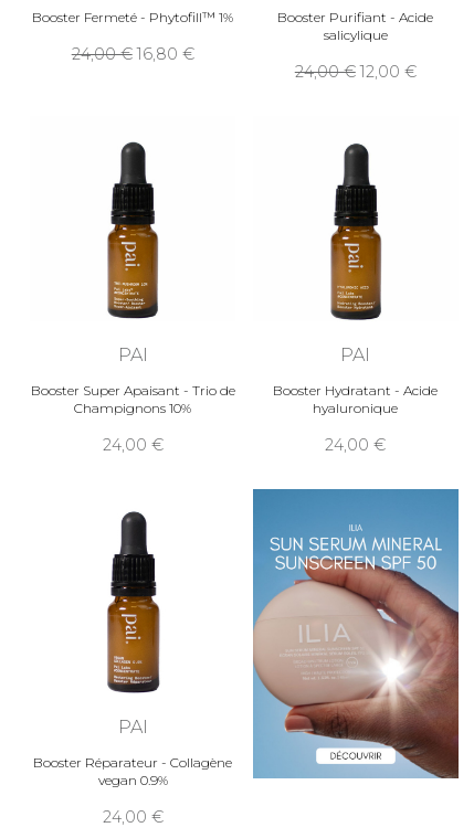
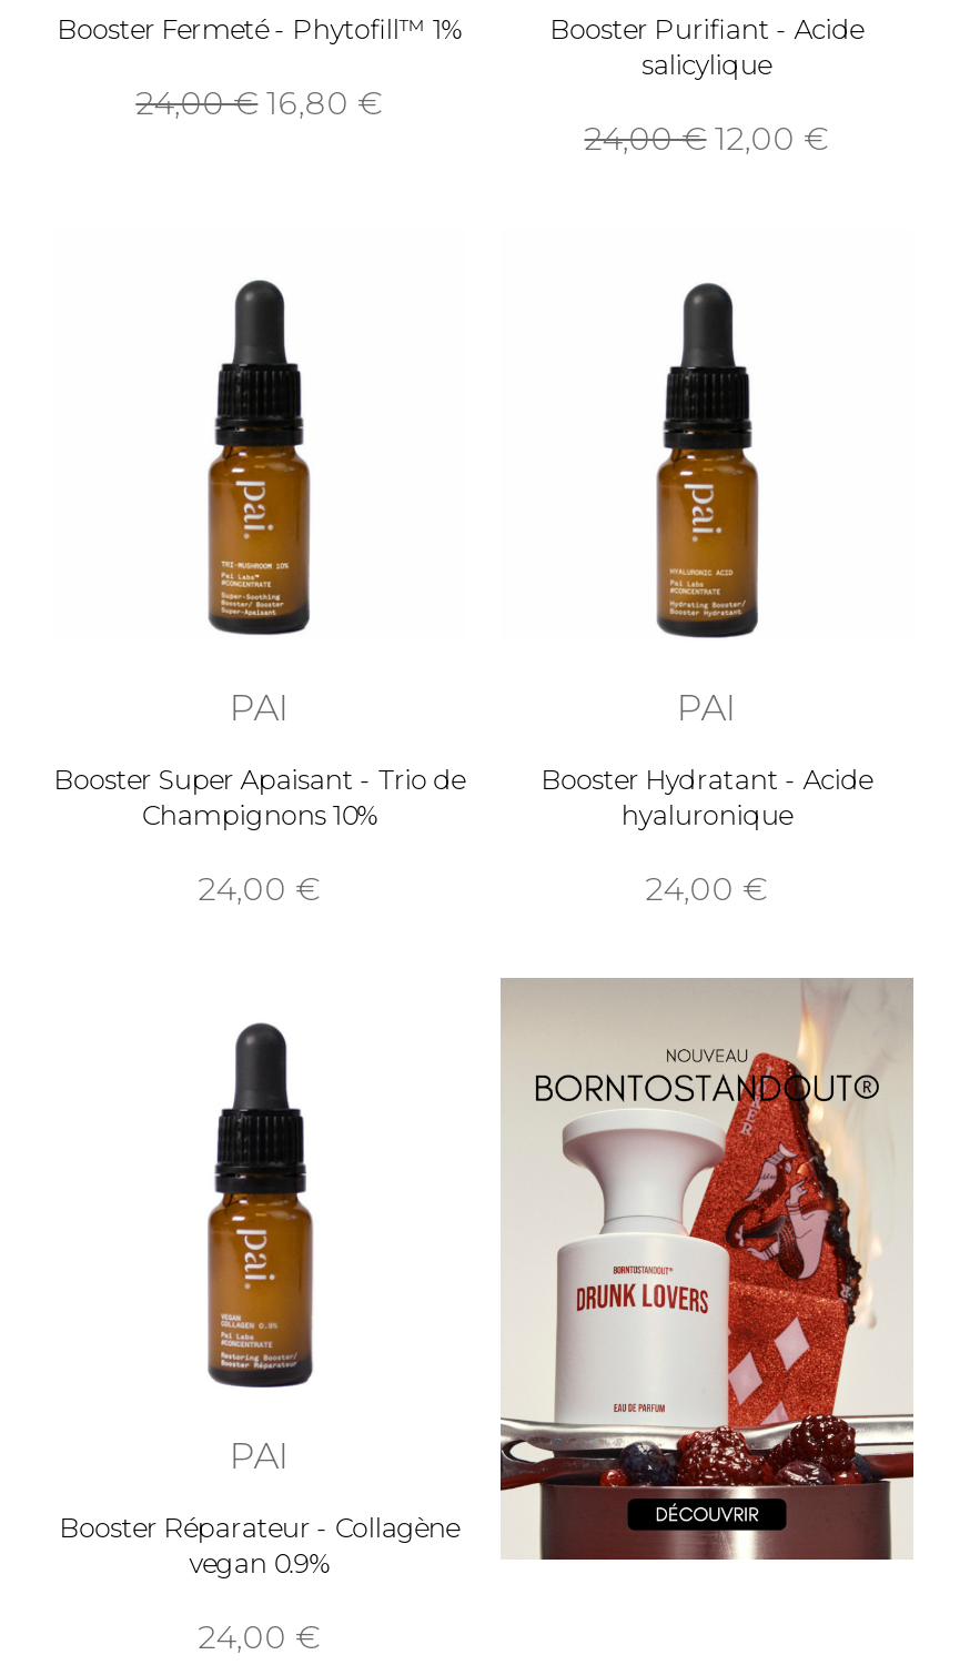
[252,488,460,779] [image] -> [498,978,913,1562] [image]

